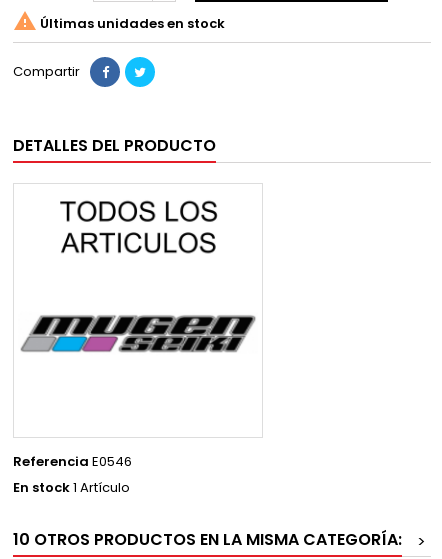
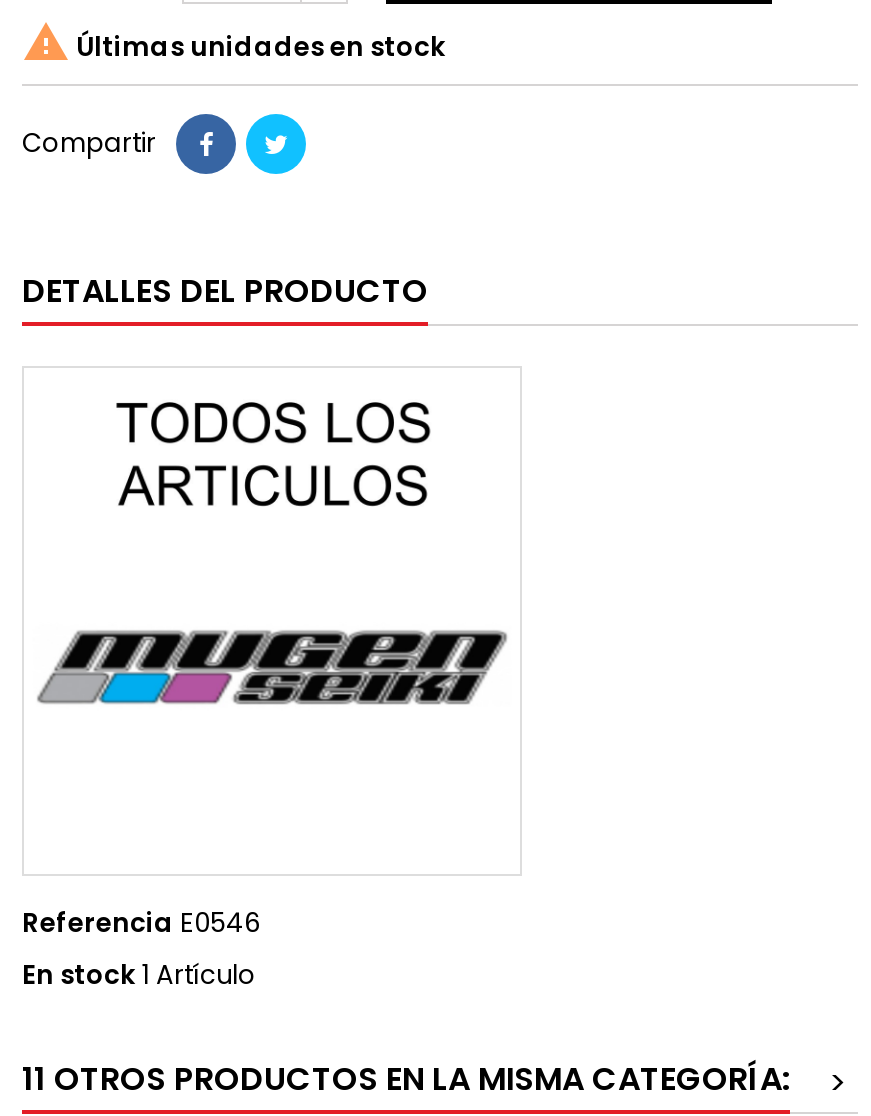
[13,528,402,551] 10 OTROS PRODUCTOS EN LA MISMA CATEGORÍA: -> [22,1056,790,1102] 11 OTROS PRODUCTOS EN LA MISMA CATEGORÍA:

